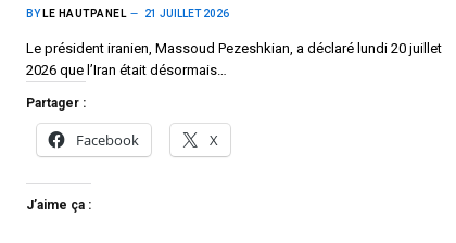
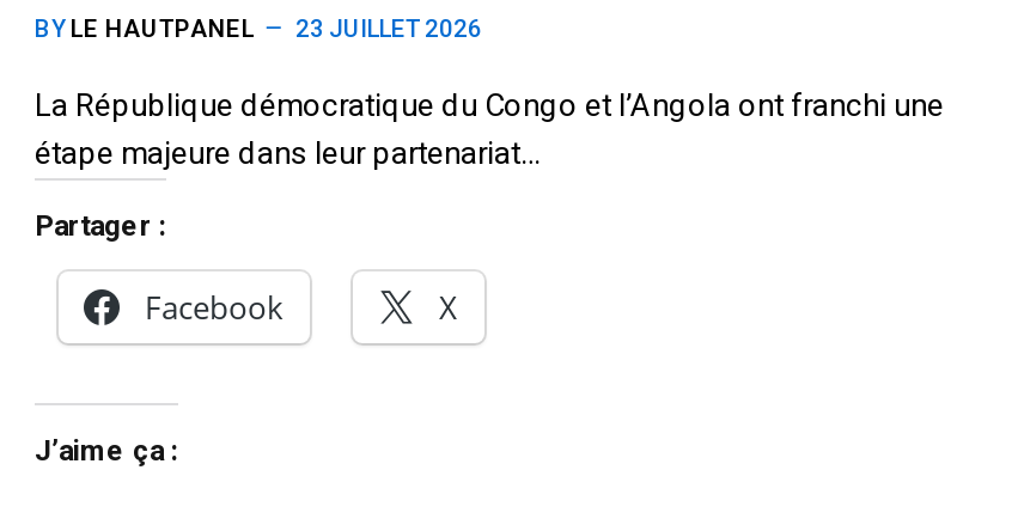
[26,8,229,20] BY LE HAUTPANEL 21 JUILLET 2026 -> [35,16,482,42] BY LE HAUTPANEL 23 JUILLET 2026
[26,40,442,78] Le président iranien, Massoud Pezeshkian, a déclaré lundi 20 juillet | 2026 que l’Iran était désormais… -> [35,87,944,171] La République démocratique du Congo et l’Angola ont franchi une | étape majeure dans leur partenariat…

